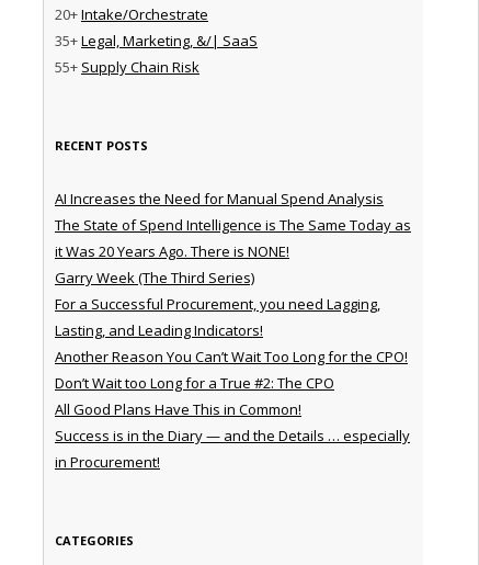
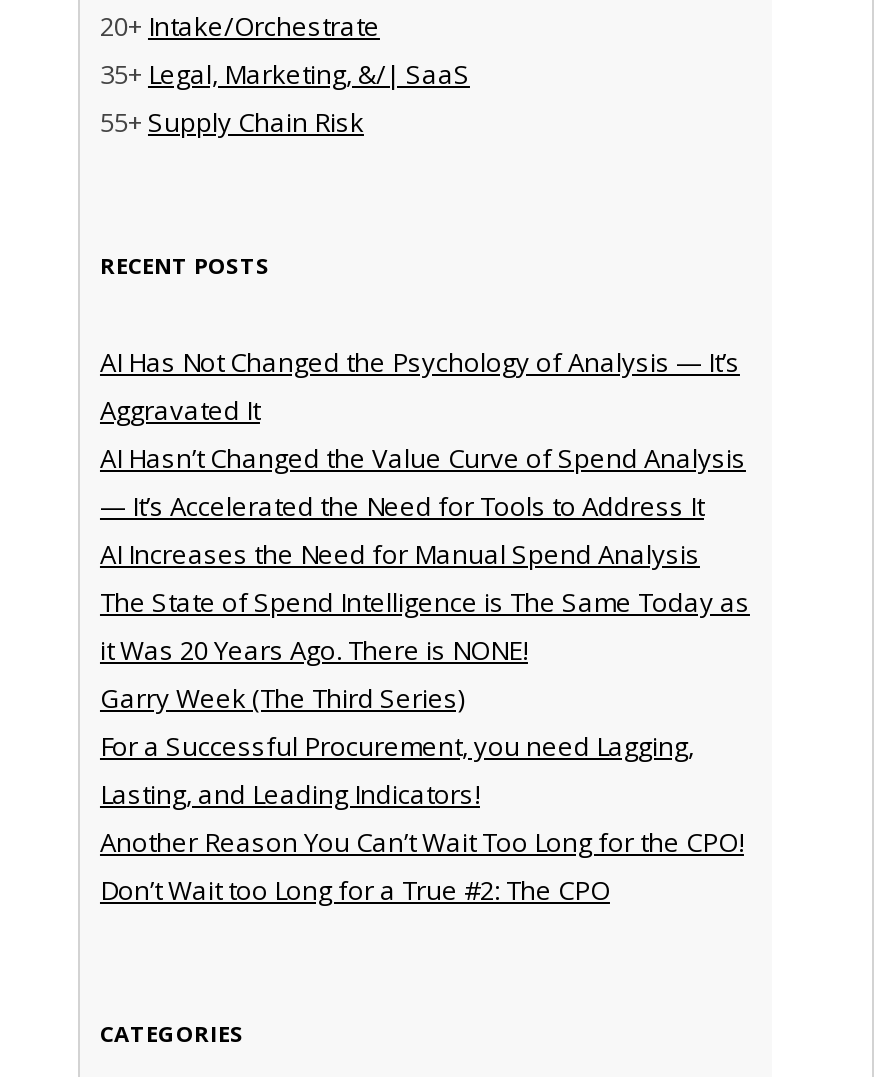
none -> [100,343,746,523] AI Has Not Changed the Psychology of Analysis — It’s | Aggravated It | AI Hasn’t Changed the Value Curve of Spend Analysis | — It’s Accelerated the Need for Tools to Address It
moved [55,188,411,392] -> [100,535,750,907]: AI Increases the Need for Manual Spend Analysis | The State of Spend Intelligence is The Same Today as | it Was 20 Years Ago. There is NONE! | Garry Week (The Third Series) | For a Successful Procurement, you need Lagging, | Lasting, and Leading Indicators! | Another Reason You Can’t Wait Too Long for the CPO! | Don’t Wait too Long for a True #2: The CPO
[55,399,410,471] All Good Plans Have This in Common! | Success is in the Diary — and the Details … especially | in Procurement! -> none

